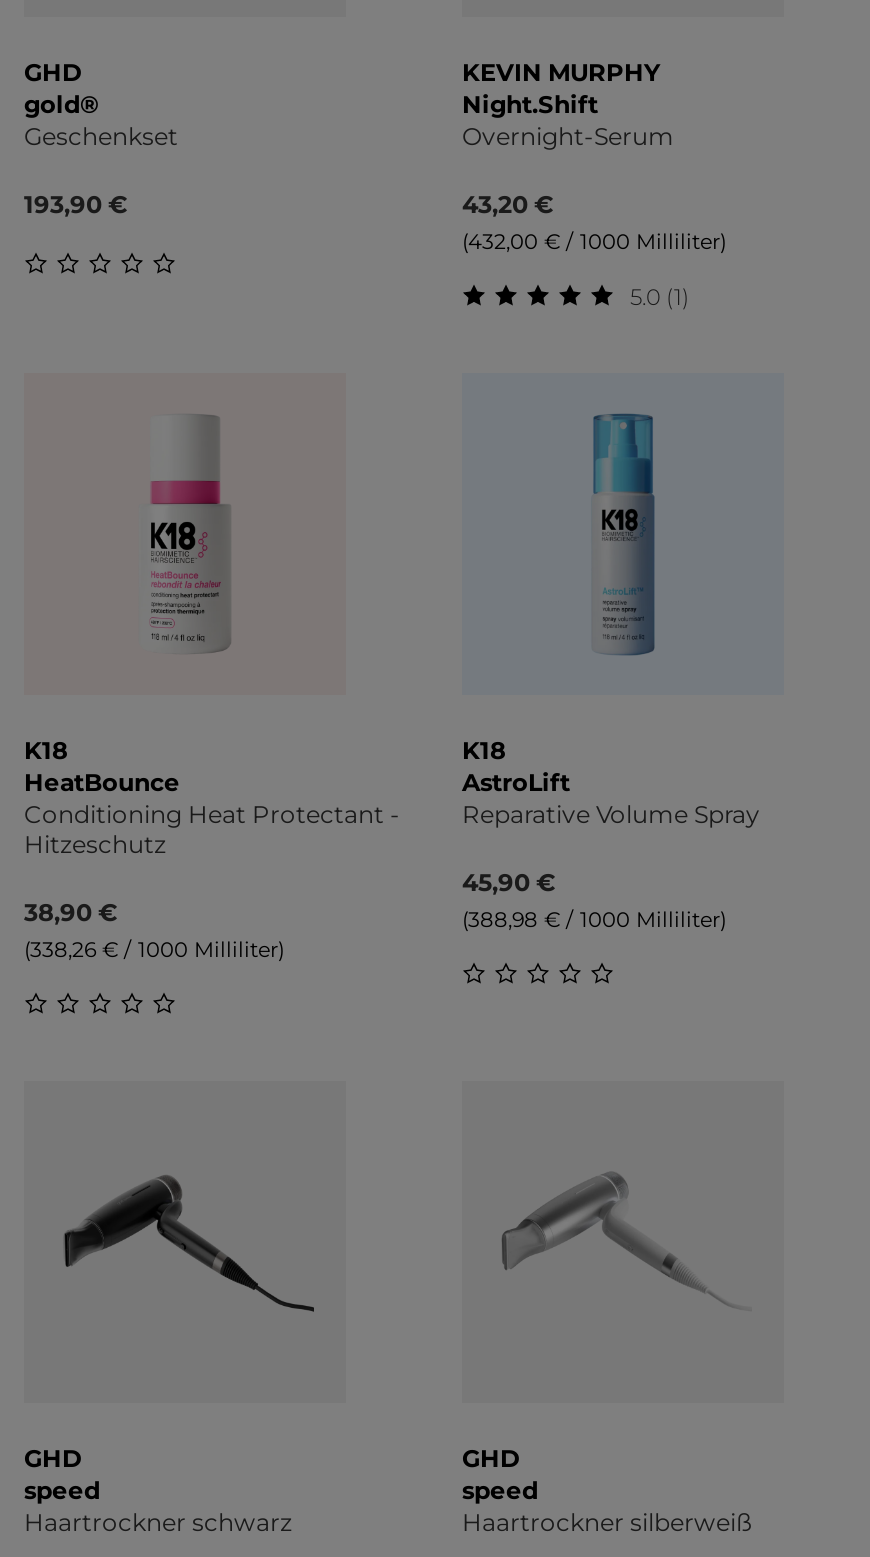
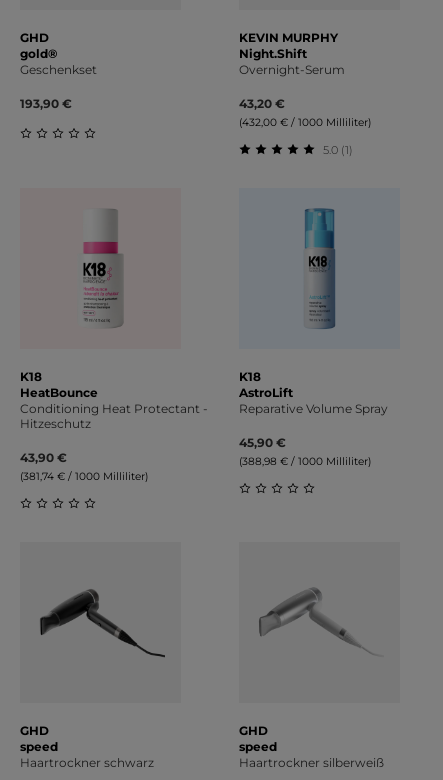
[24,897,118,927] 38,90 € -> [20,450,67,465] 43,90 €
[24,937,284,963] (338,26 € / 1000 Milliliter) -> [20,470,148,483] (381,74 € / 1000 Milliliter)

